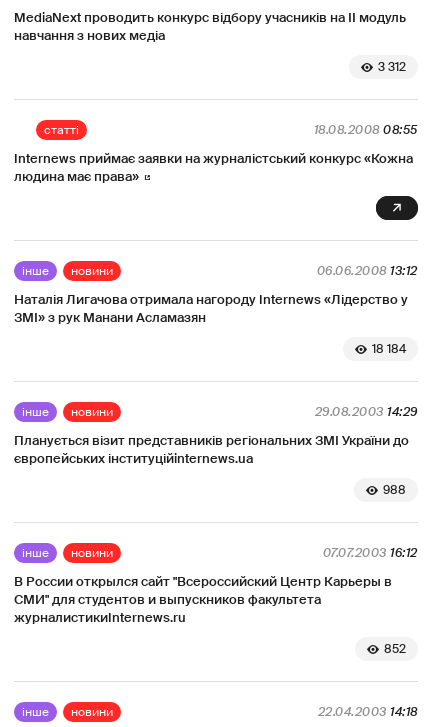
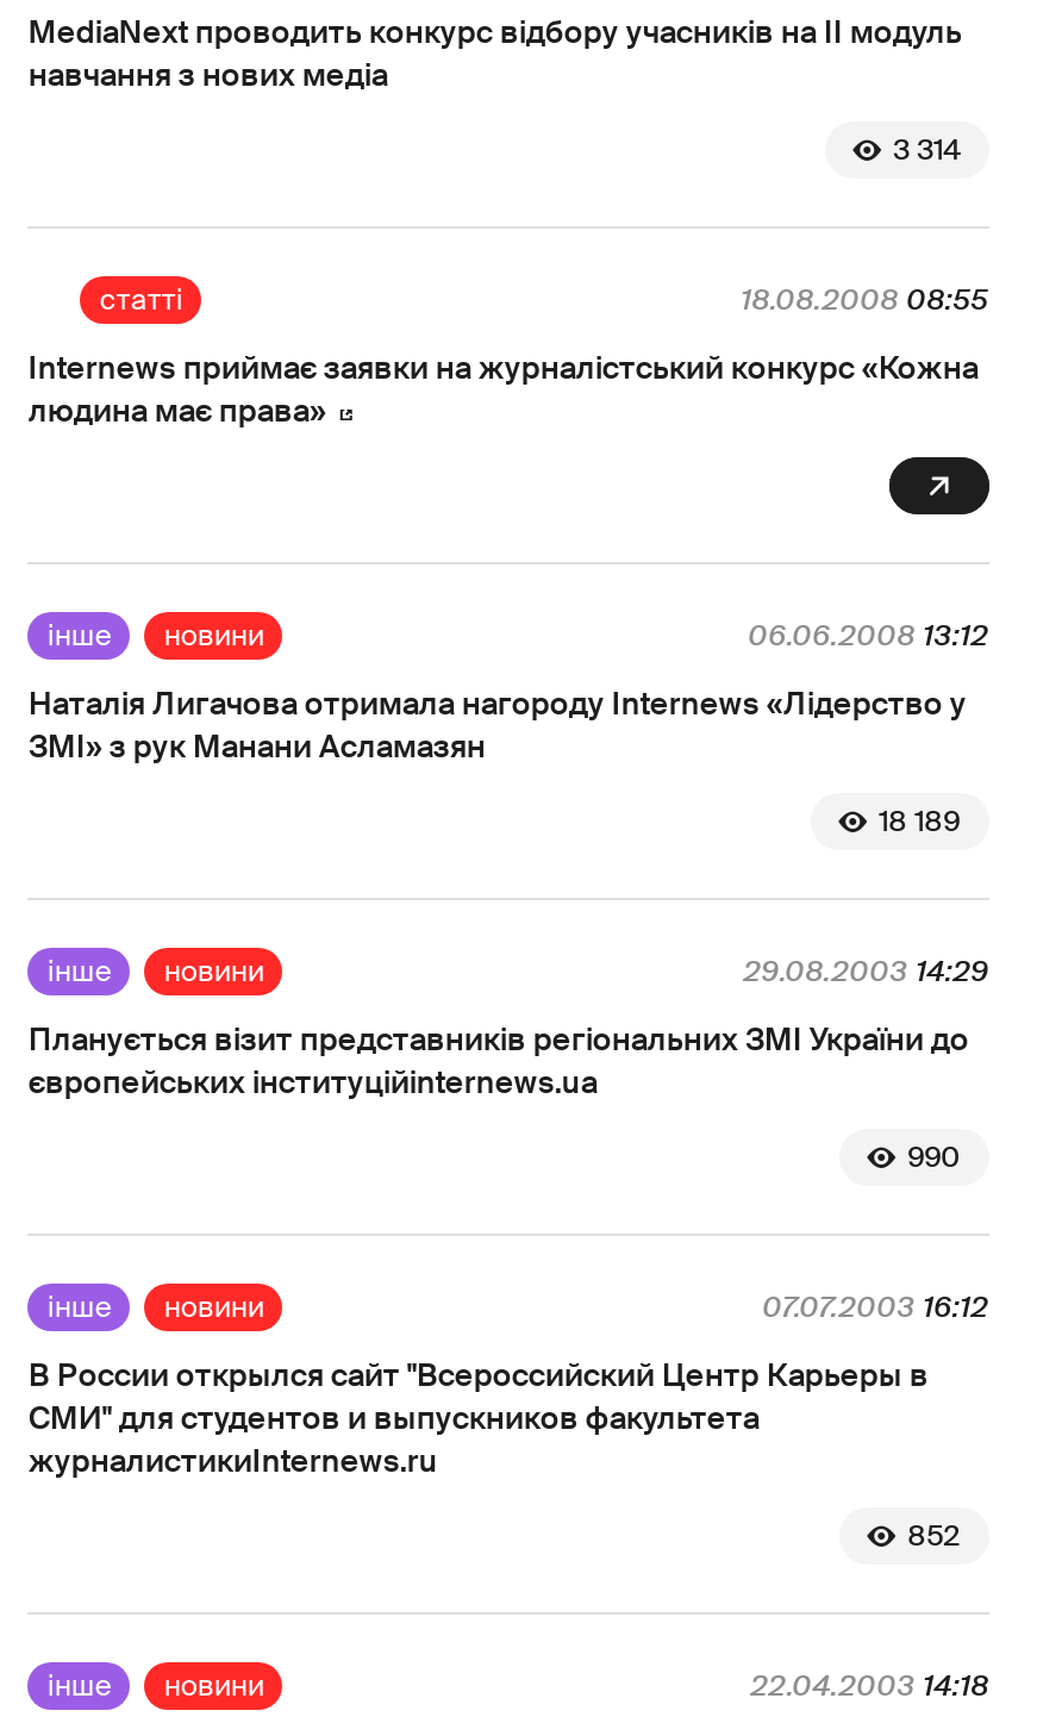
[378,59,406,75] 3 312 -> [893,132,960,170] 3 314
[372,341,406,357] 18 184 -> [879,803,960,841] 18 189
[383,482,406,498] 988 -> [907,1139,960,1177] 990

